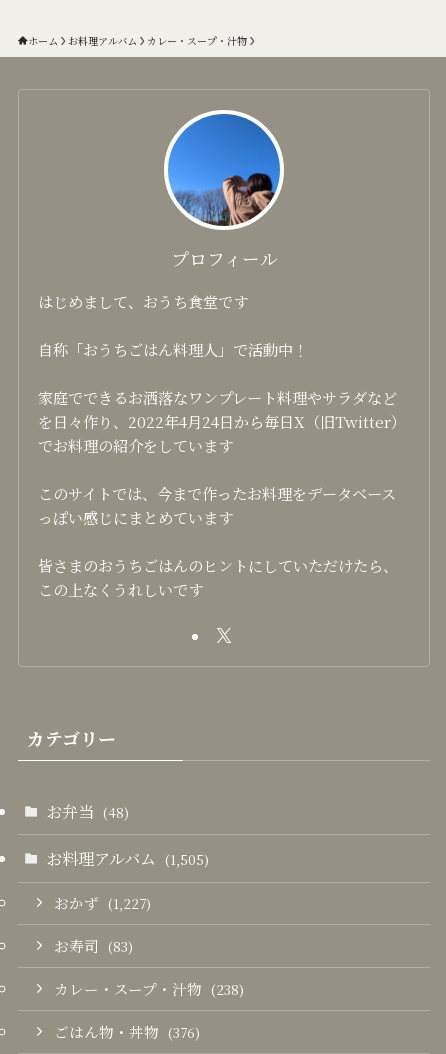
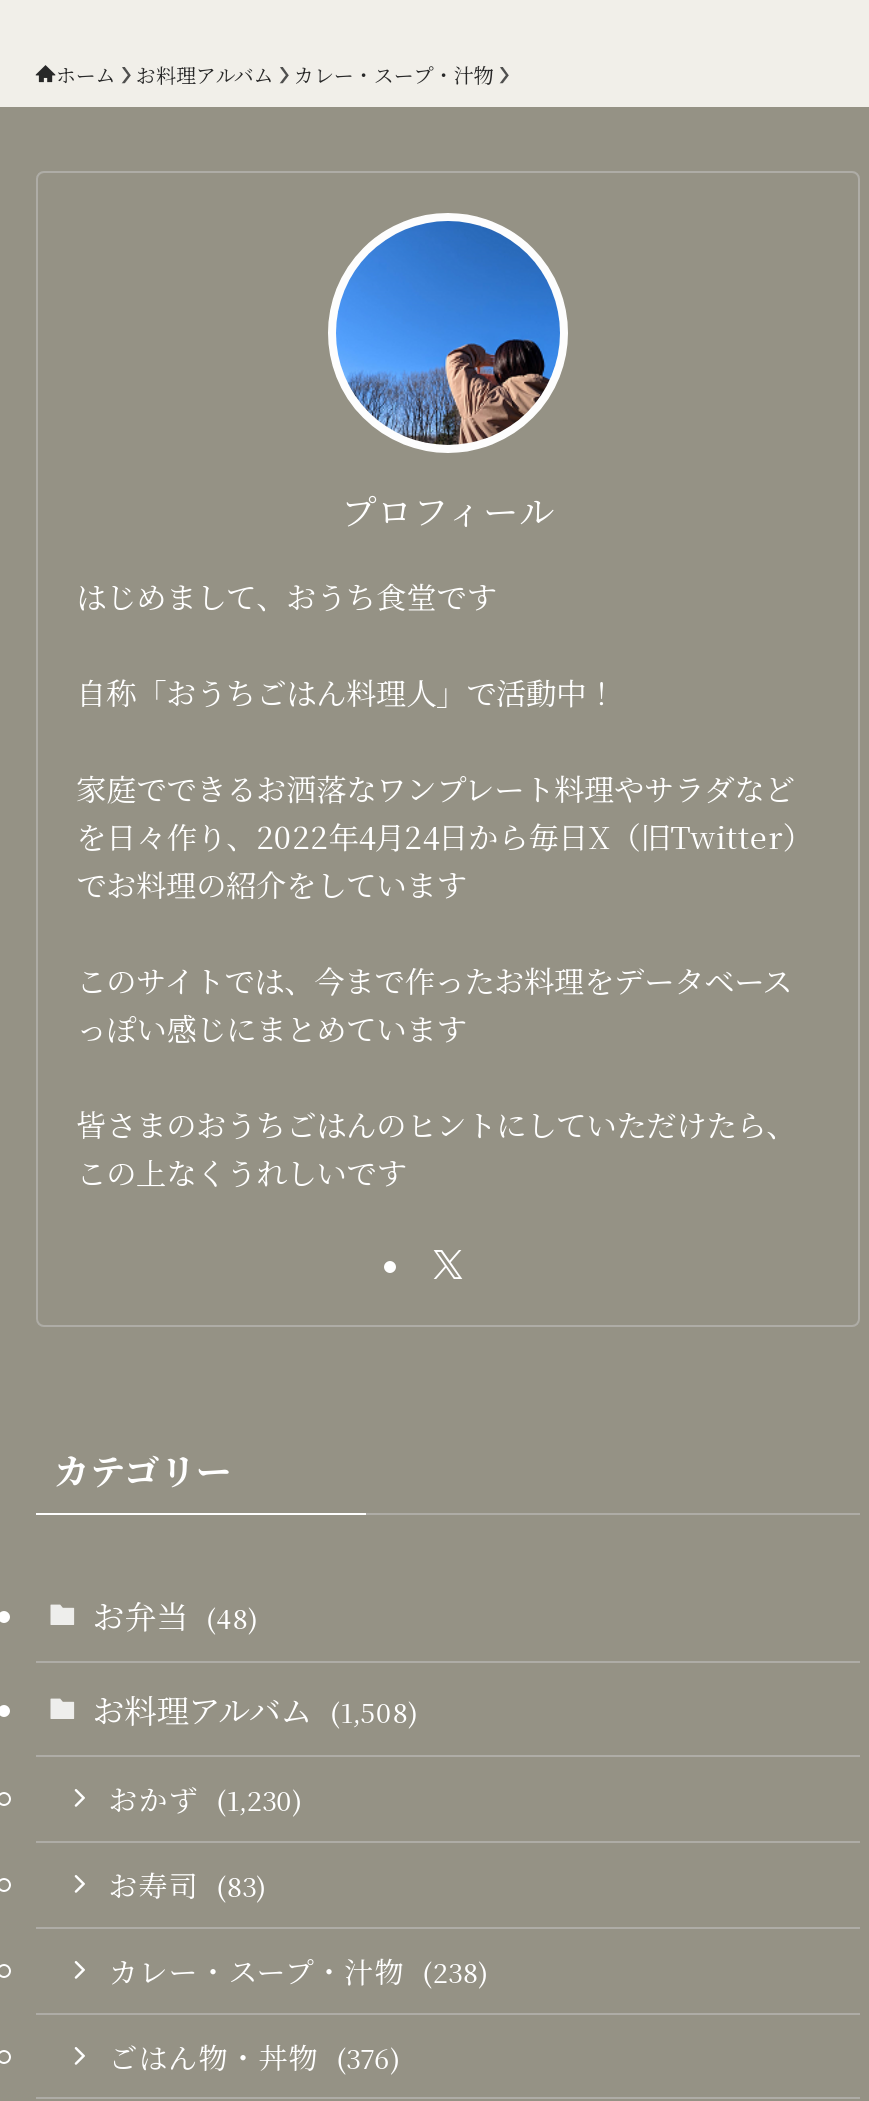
[46,846,209,870] お料理アルバム (1,505) -> [92,1686,418,1734] お料理アルバム (1,508)
[54,892,151,913] おかず (1,227) -> [108,1778,302,1820] おかず (1,230)

